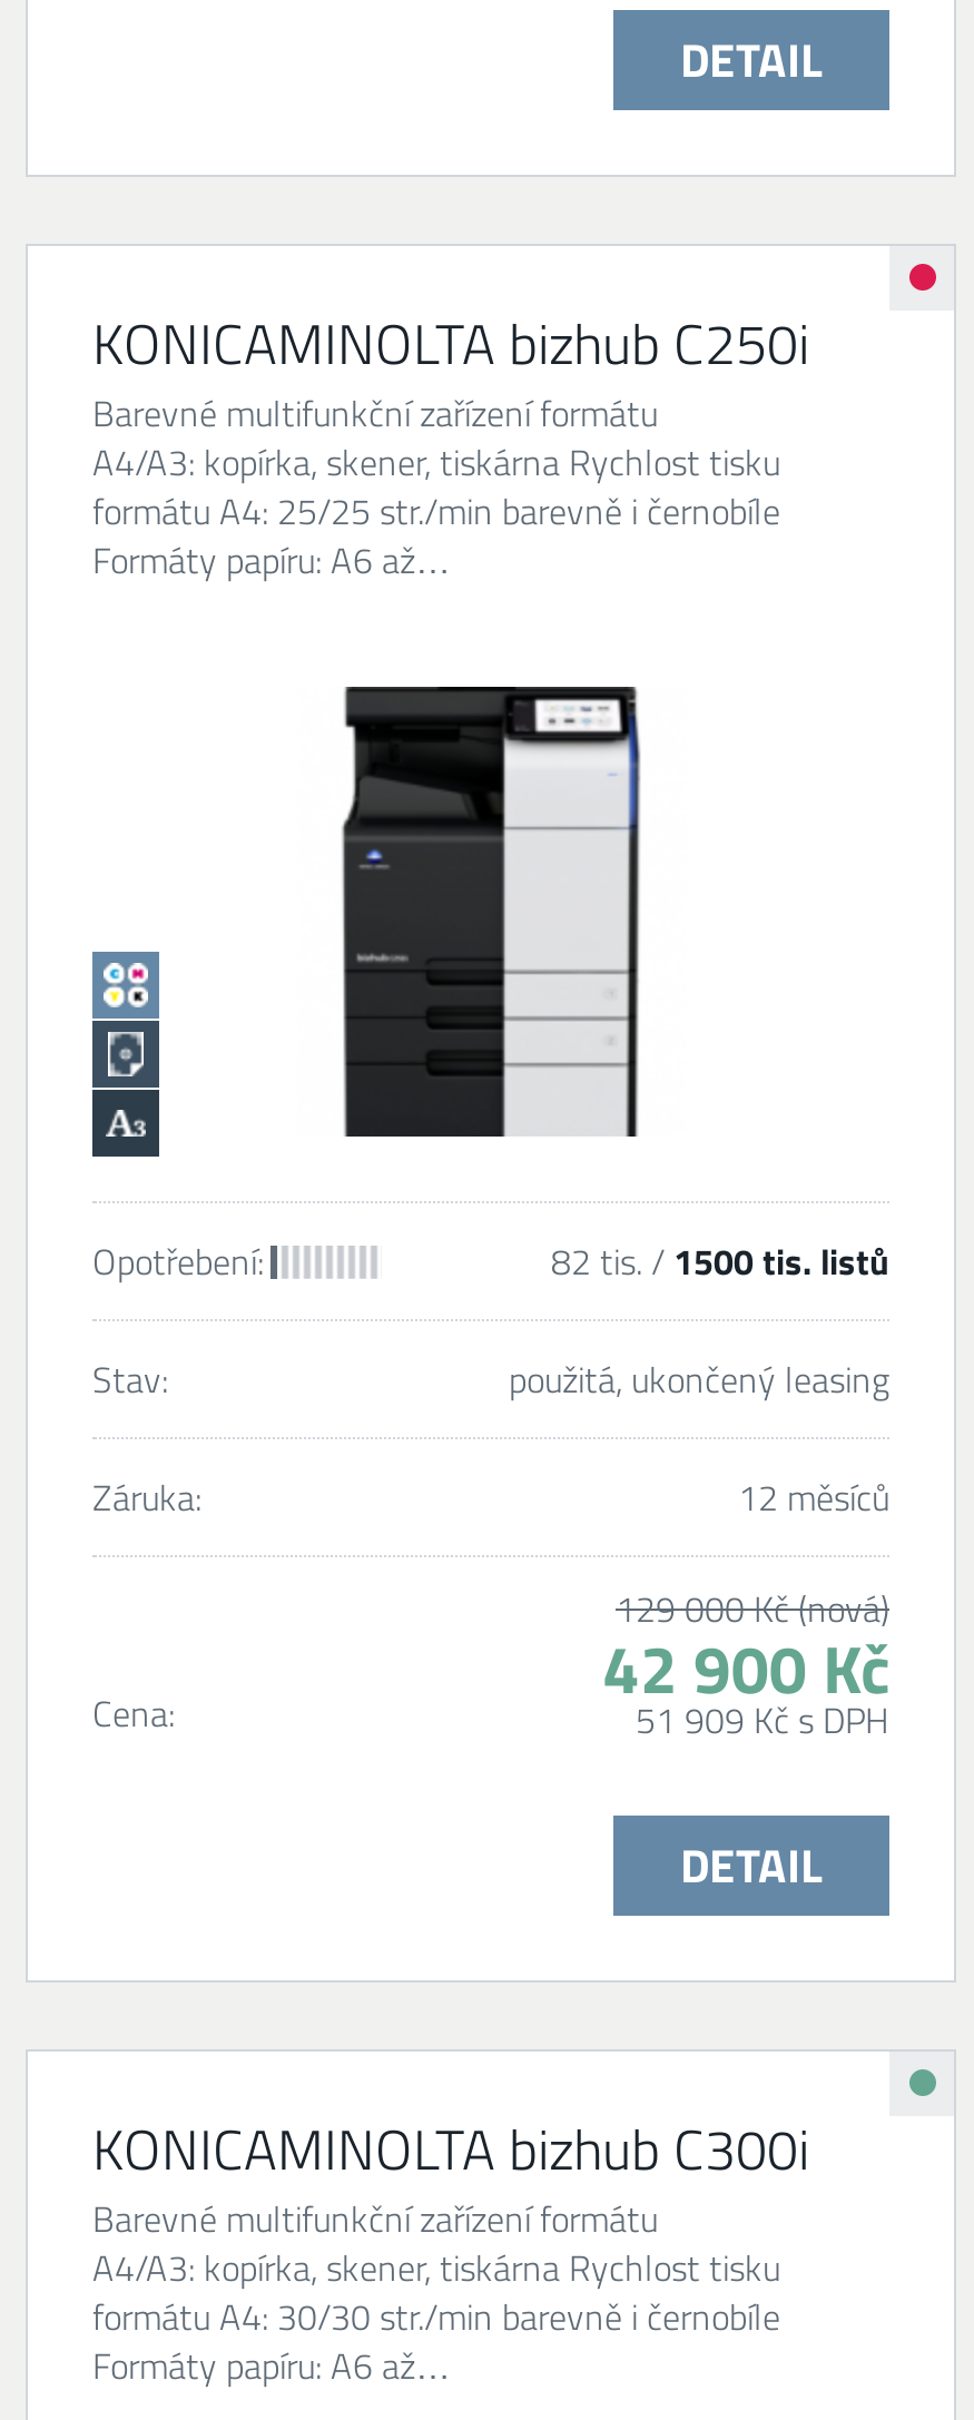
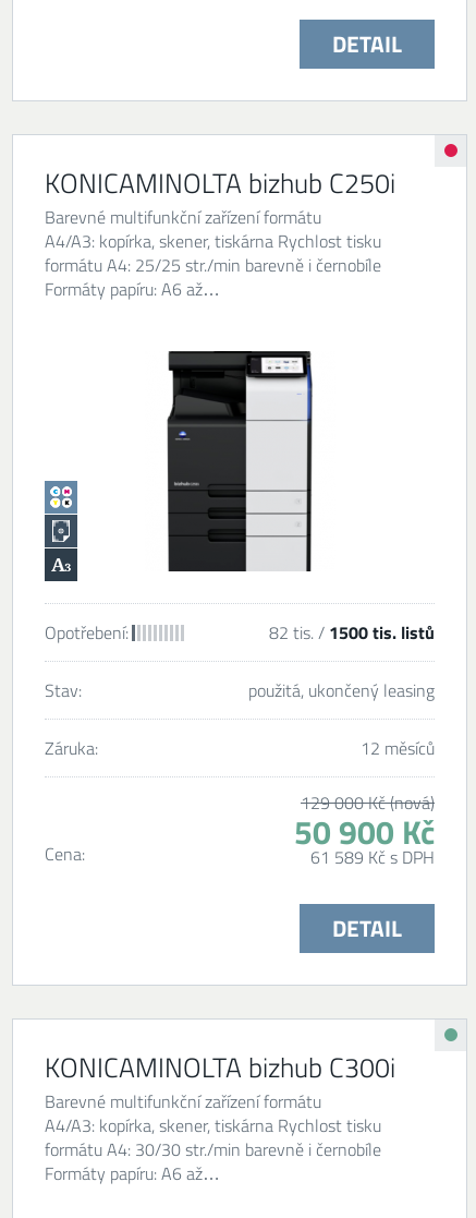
[602,1617,889,1719] 42 900 Kč -> [294,807,435,857] 50 900 Kč
[636,1692,889,1746] 51 909 Kč s DPH -> [310,844,435,870] 61 589 Kč s DPH

